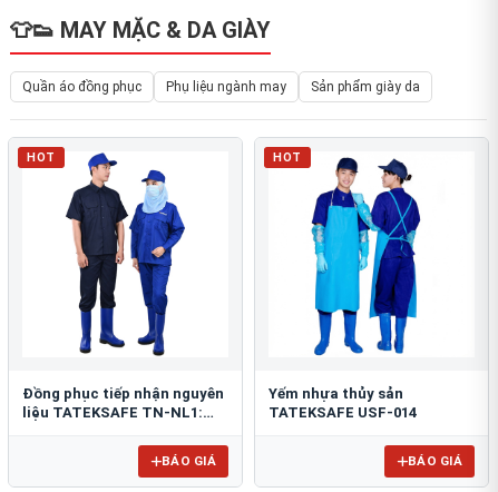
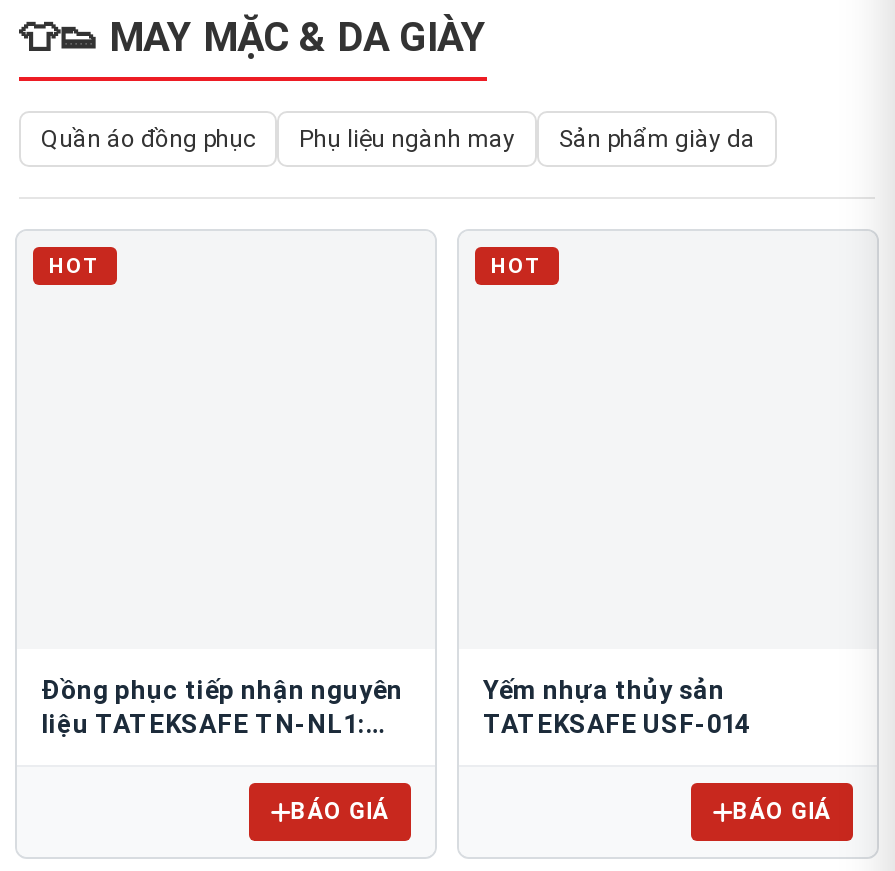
[65,152,186,357] [image] -> none
[311,157,421,356] [image] -> none

